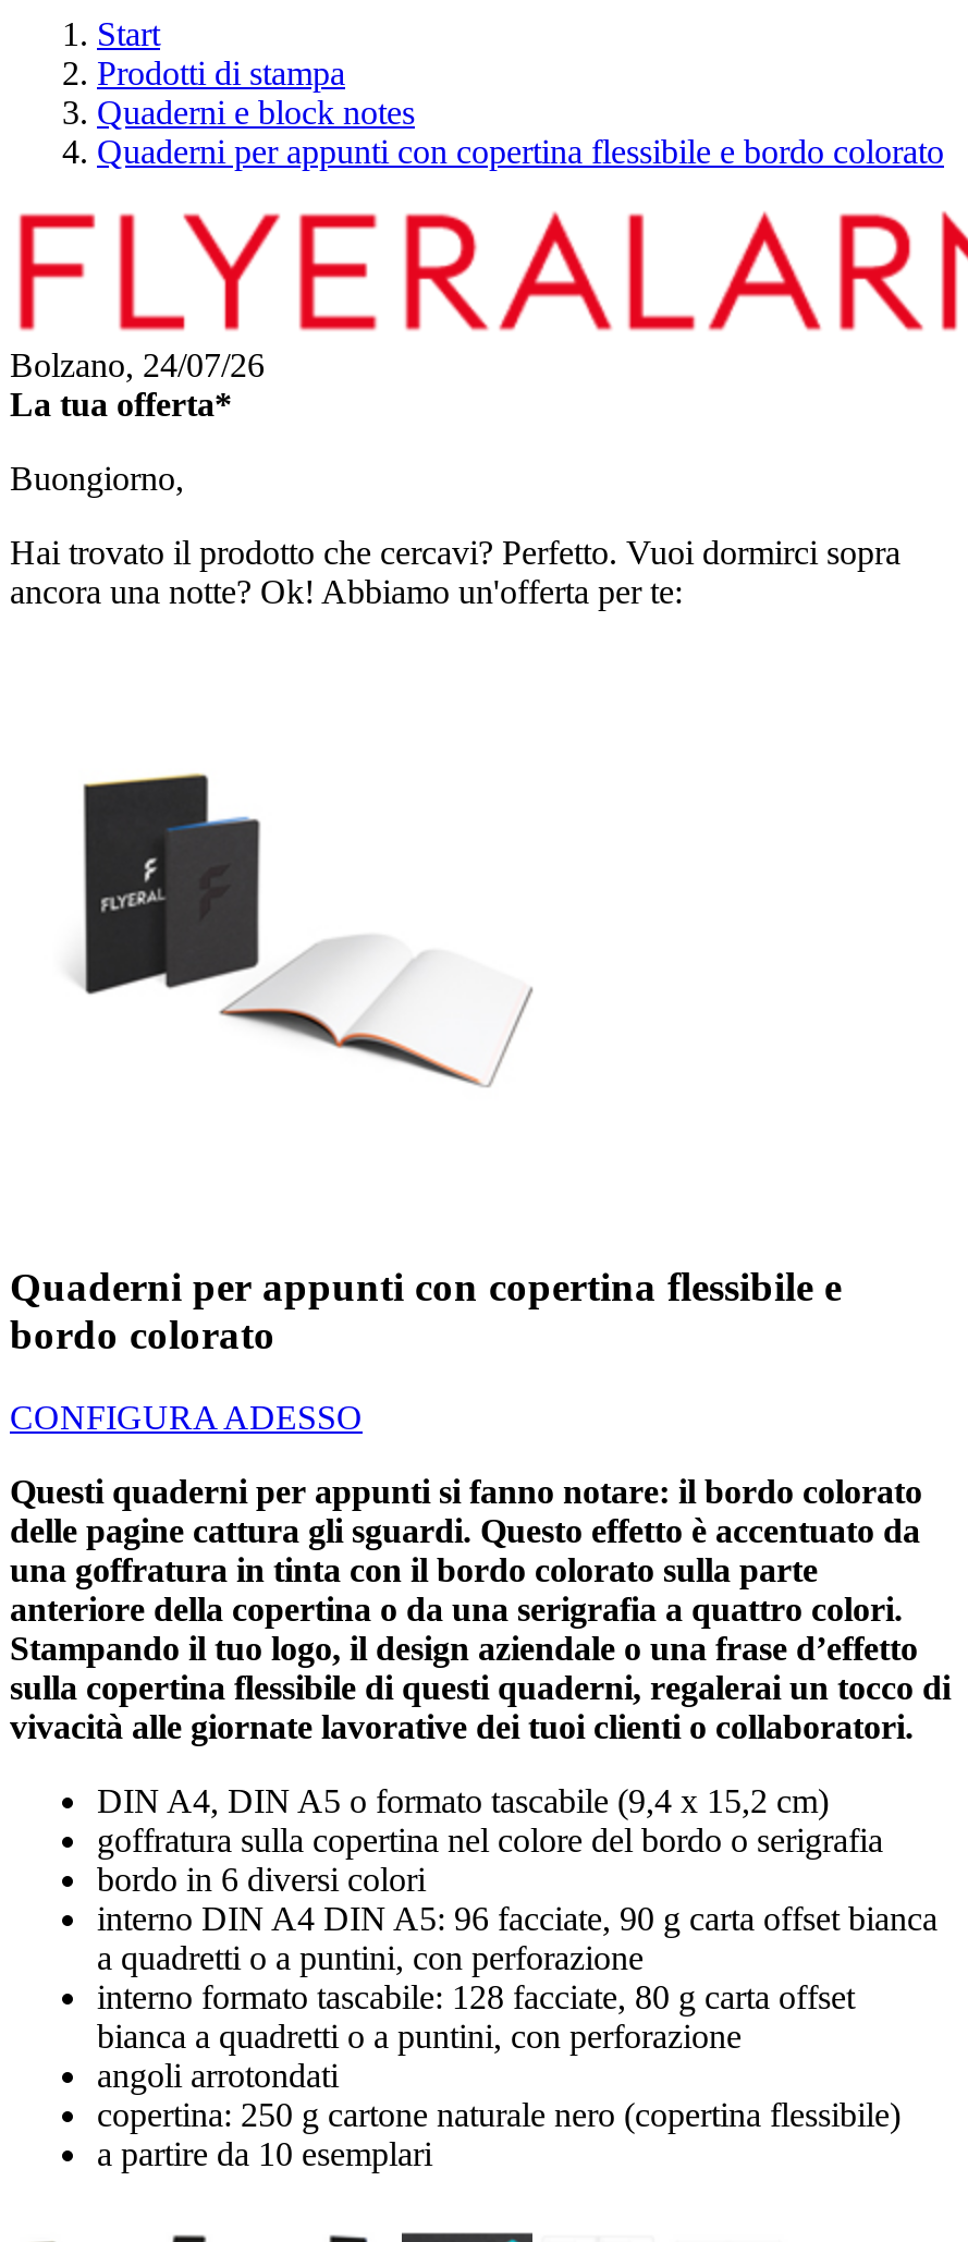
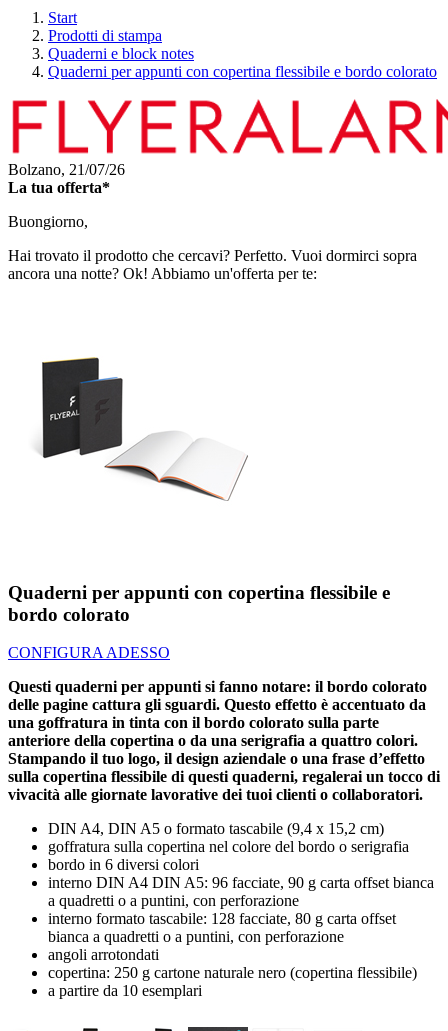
[10,346,265,383] Bolzano, 24/07/26 -> [8,161,125,178] Bolzano, 21/07/26

